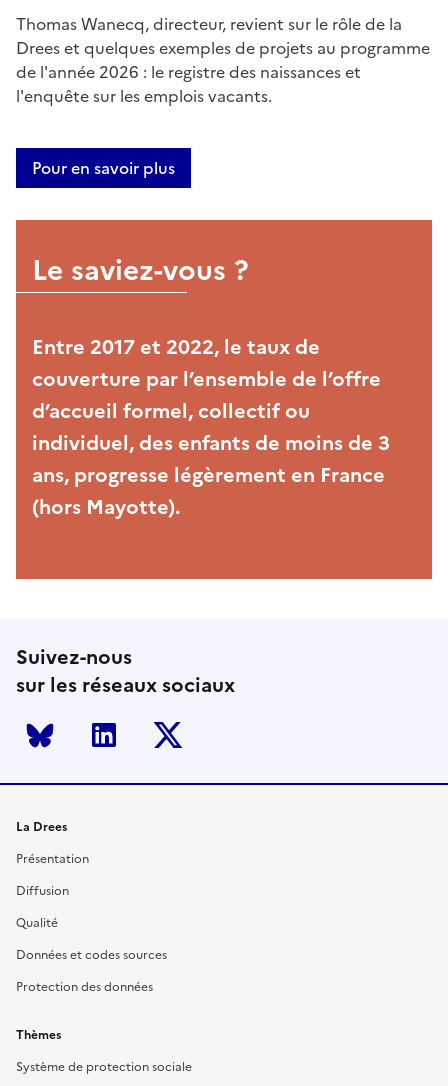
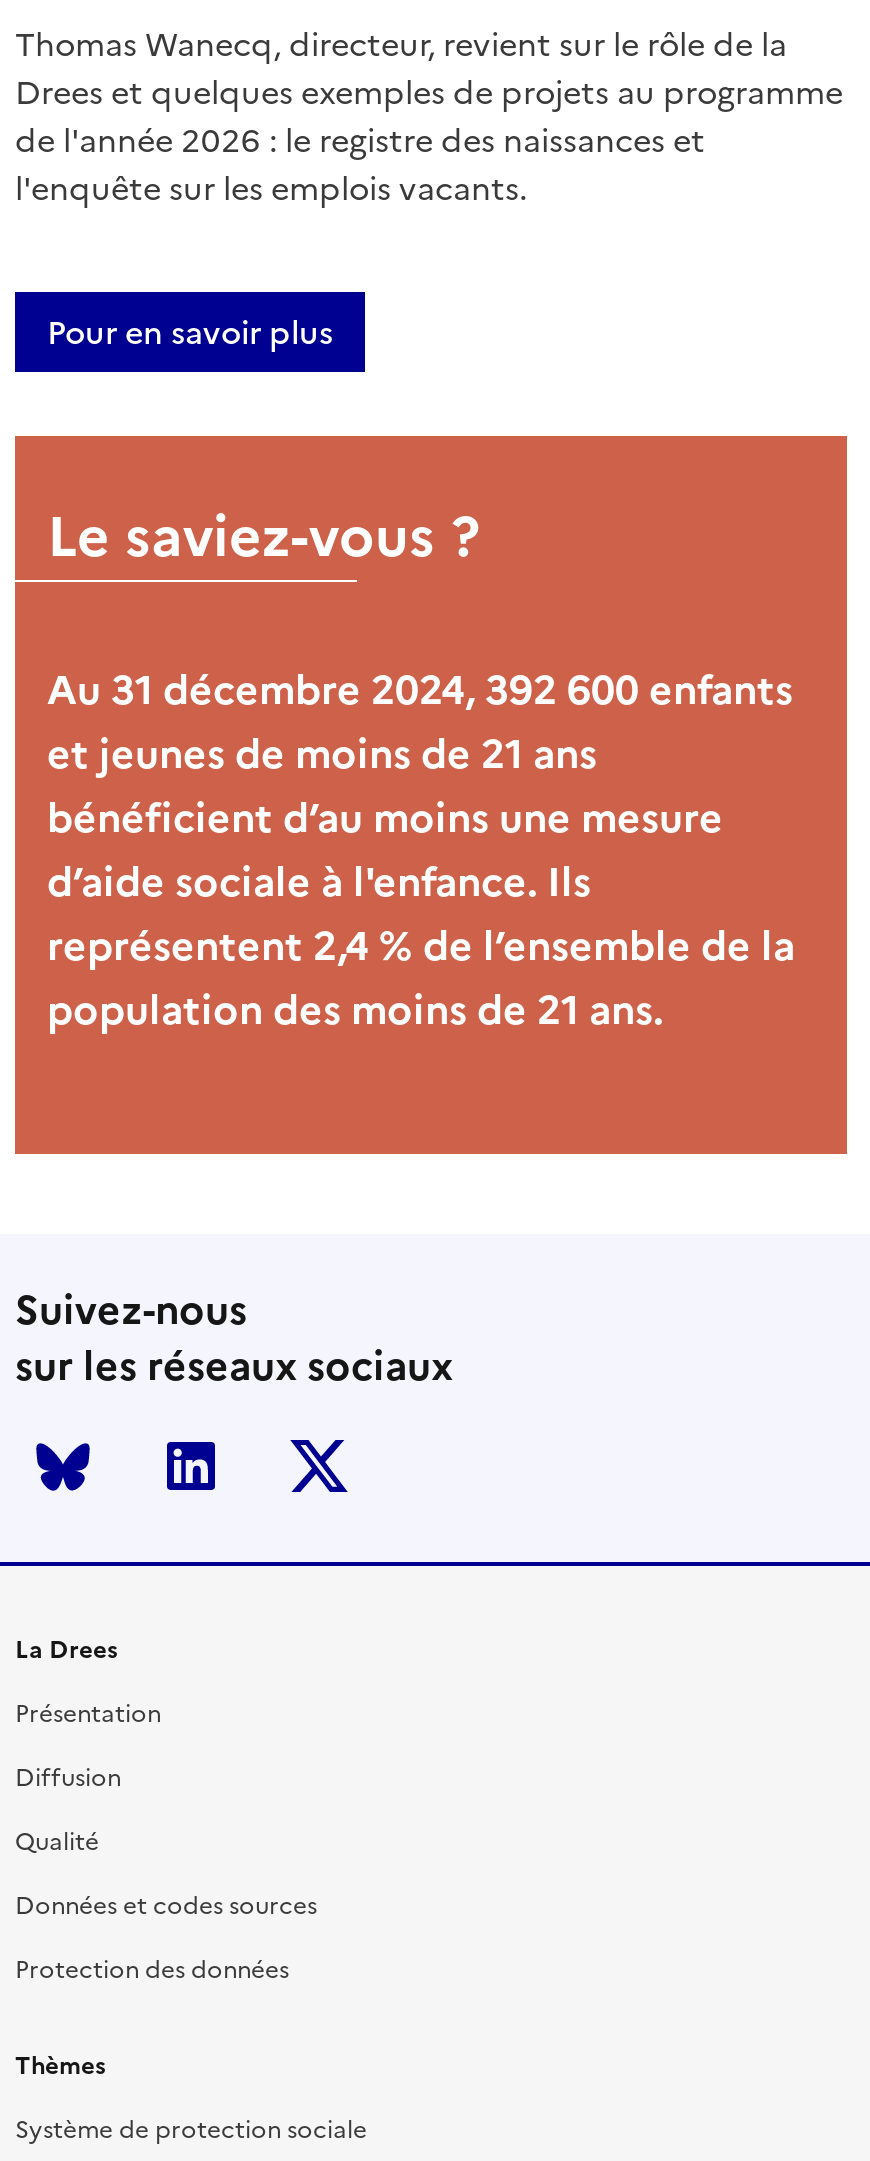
[32,332,390,522] Entre 2017 et 2022, le taux de | couverture par l’ensemble de l’offre | d’accueil formel, collectif ou | individuel, des enfants de moins de 3 | ans, progresse légèrement en France | (hors Mayotte). -> [47,659,795,1039] Au 31 décembre 2024, 392 600 enfants | et jeunes de moins de 21 ans | bénéficient d’au moins une mesure | d’aide sociale à l'enfance. Ils | représentent 2,4 % de l’ensemble de la | population des moins de 21 ans.

